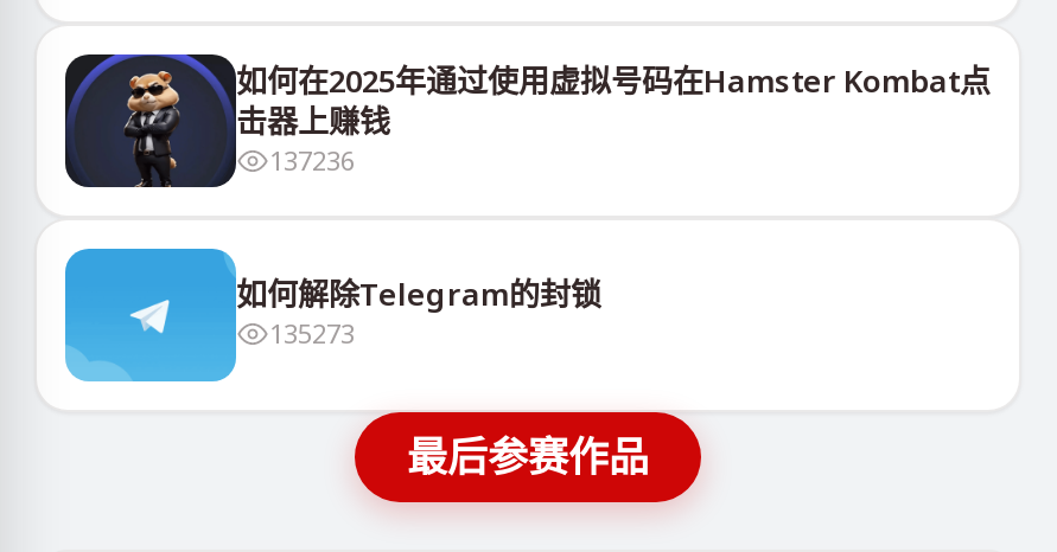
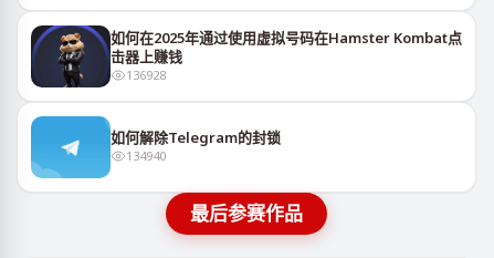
[269,141,355,177] 137236 -> [126,66,166,83] 136928
[269,315,355,351] 135273 -> [126,147,166,164] 134940

